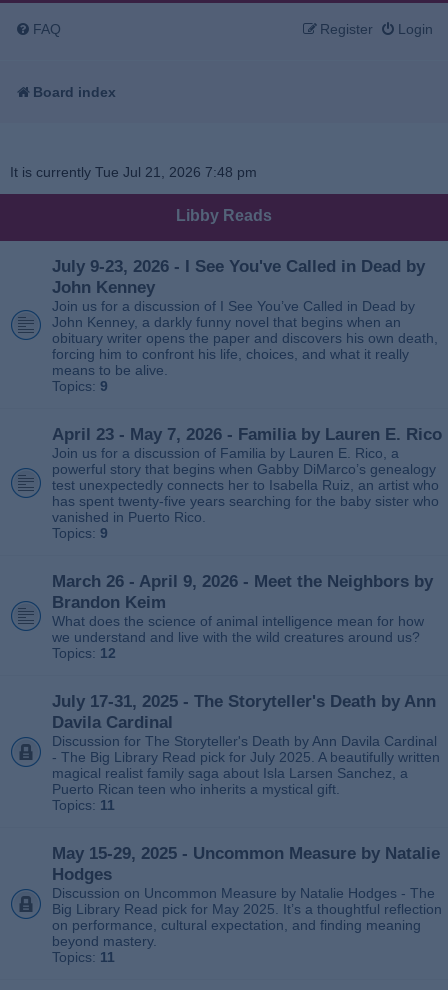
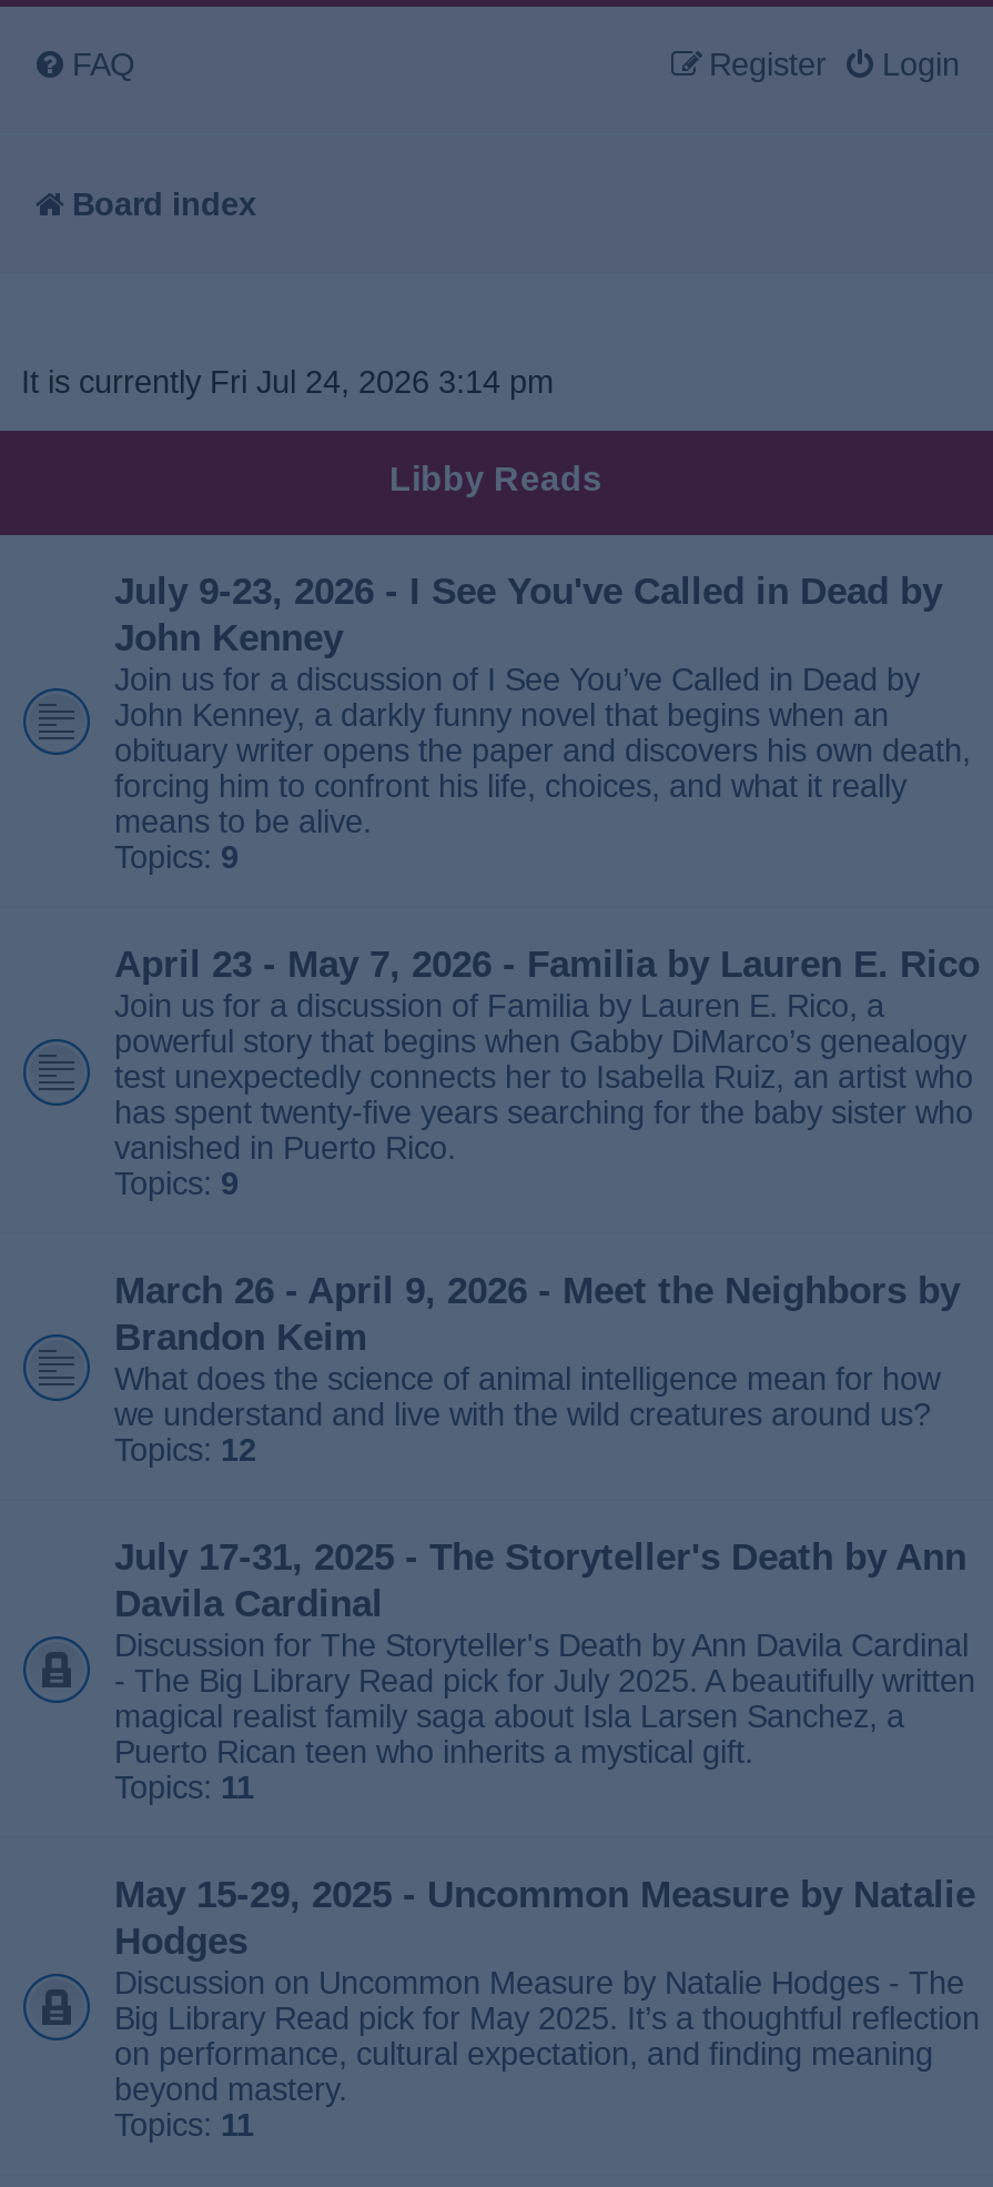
[10,164,257,180] It is currently Tue Jul 21, 2026 7:48 pm -> [21,364,554,400] It is currently Fri Jul 24, 2026 3:14 pm

